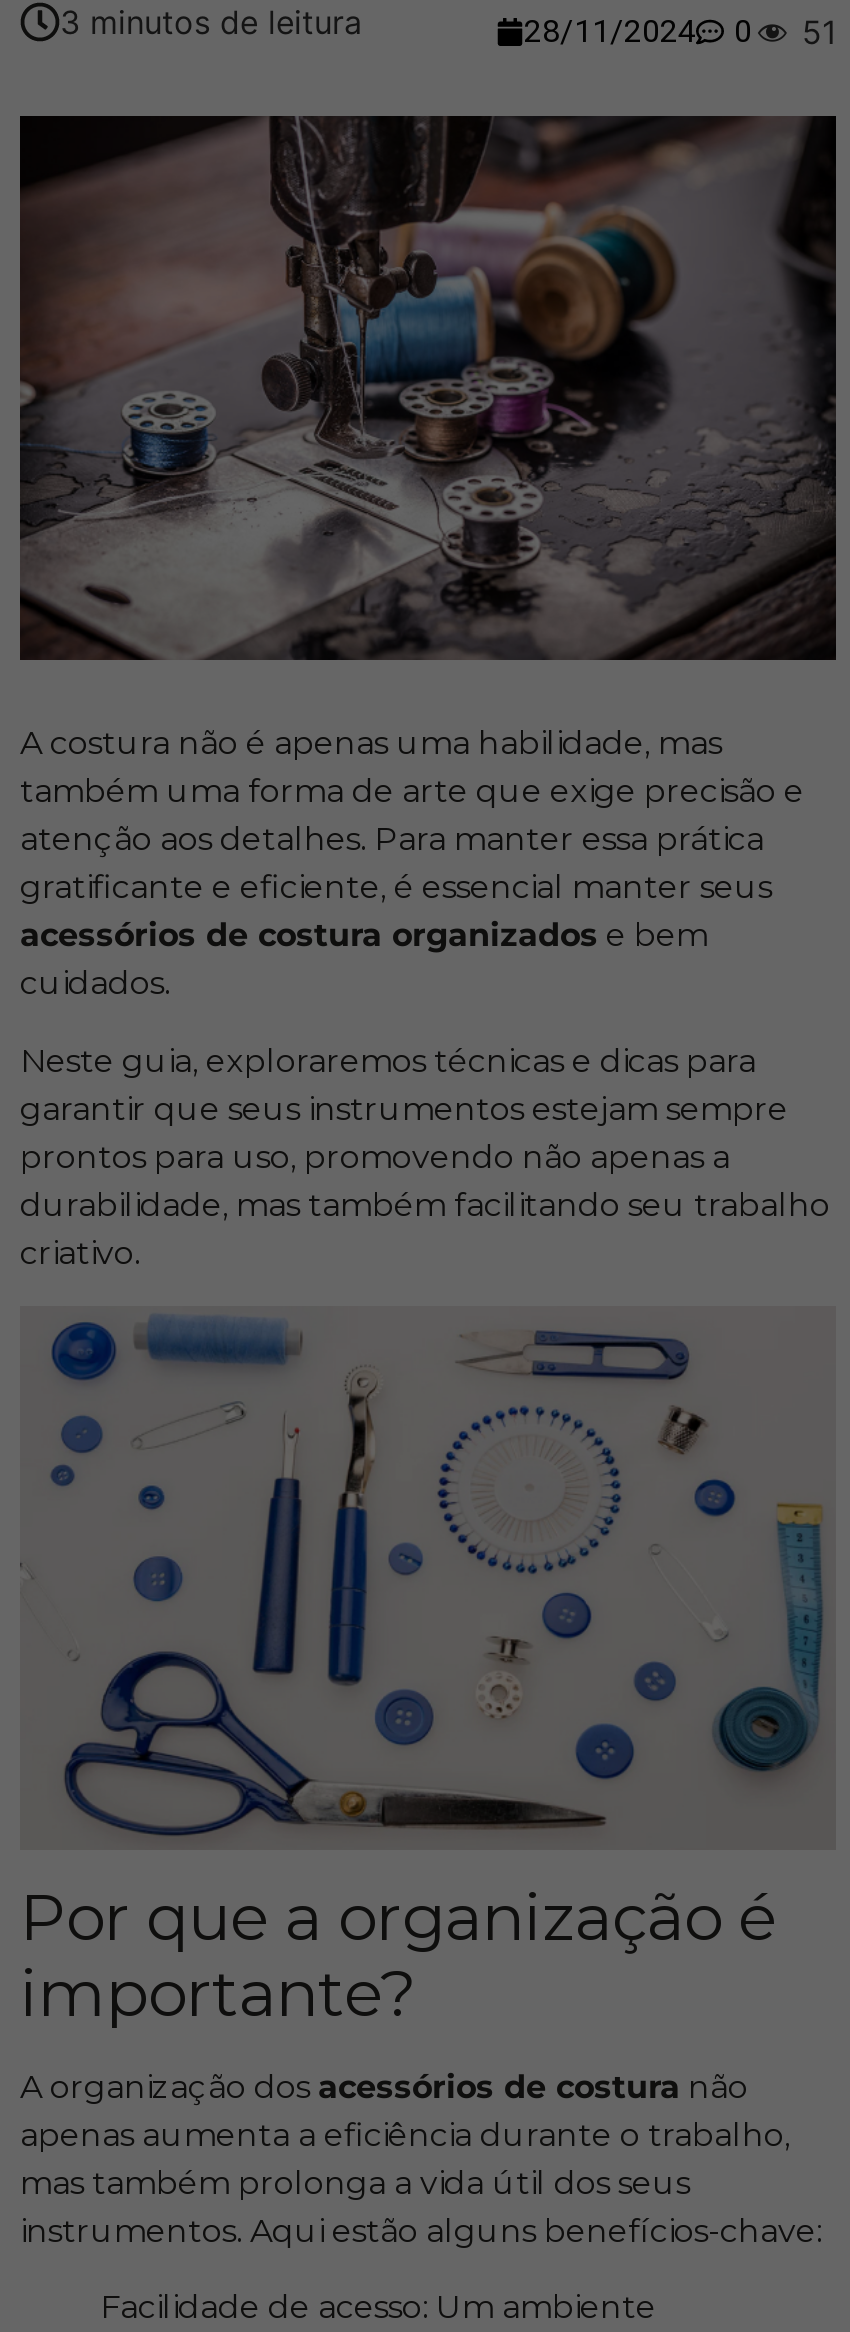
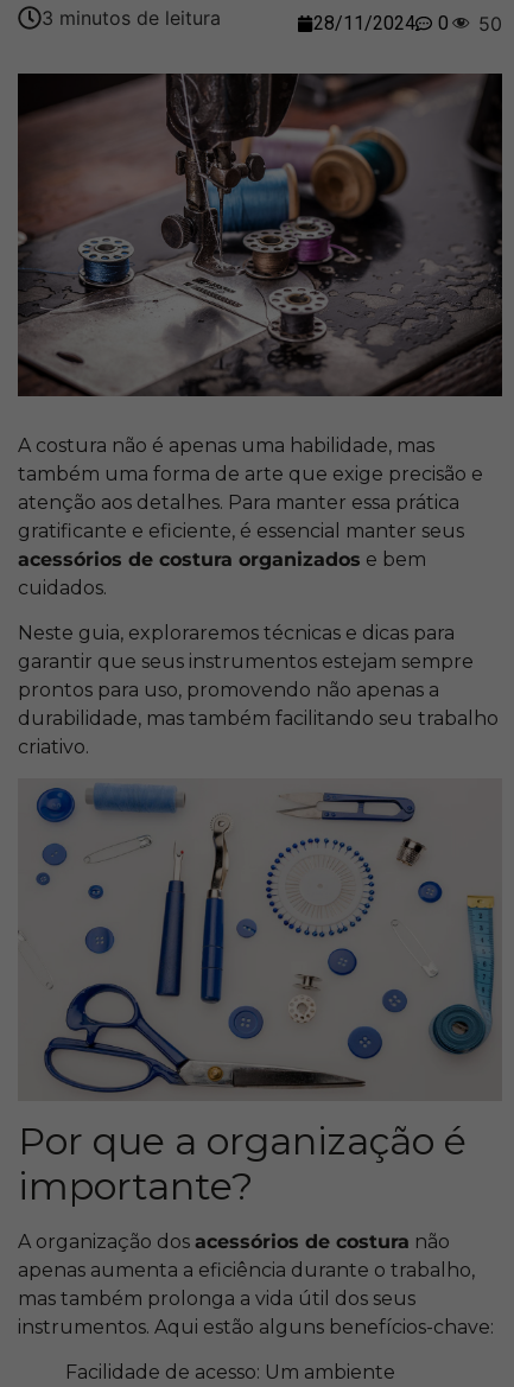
[524,13,836,53] 28/11/2024 0 51 -> [313,11,502,35] 28/11/2024 0 50

